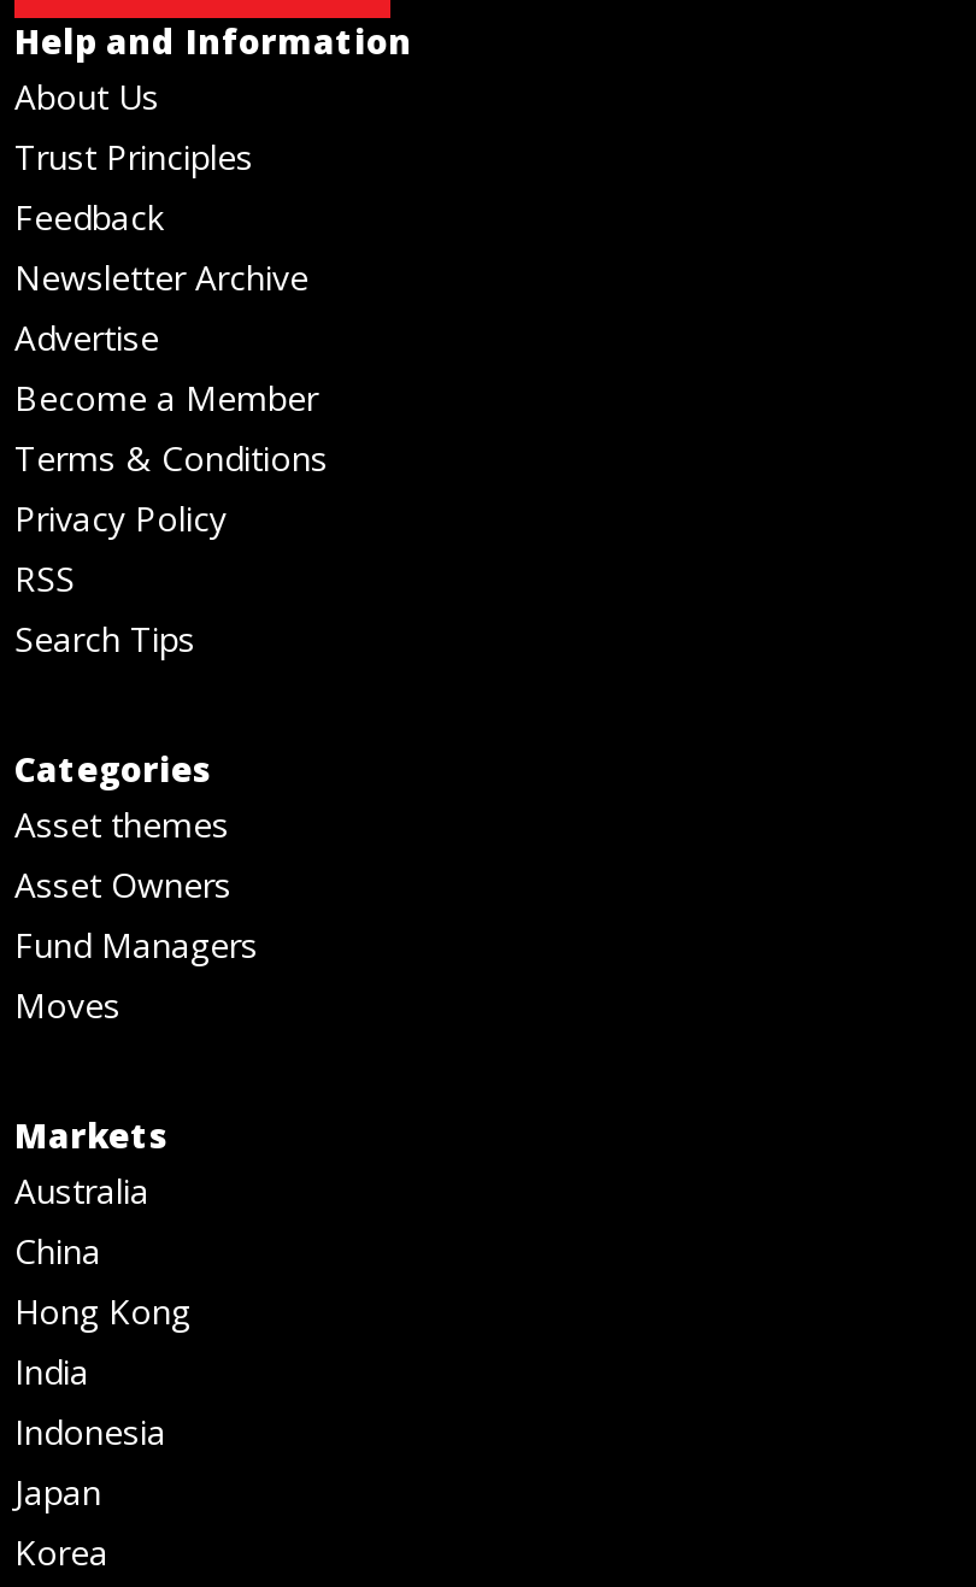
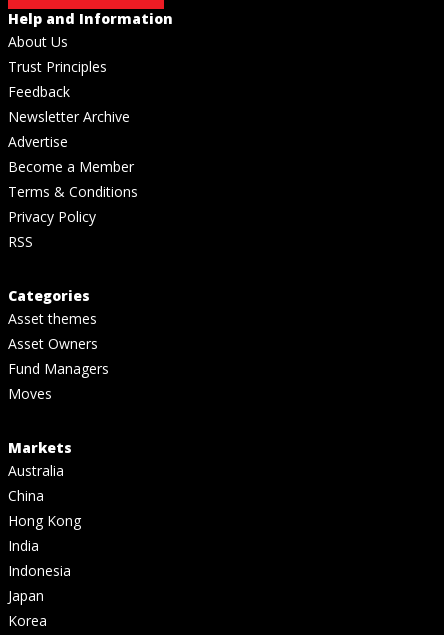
[14,616,195,662] Search Tips -> none

